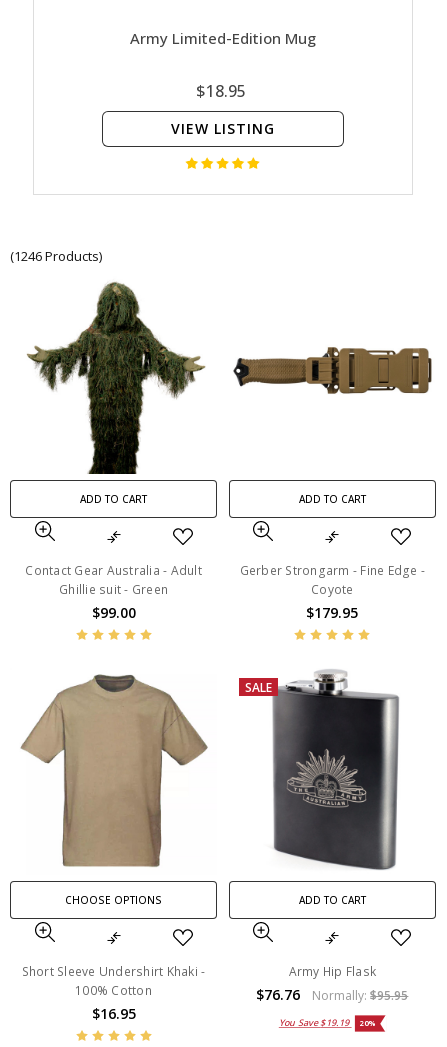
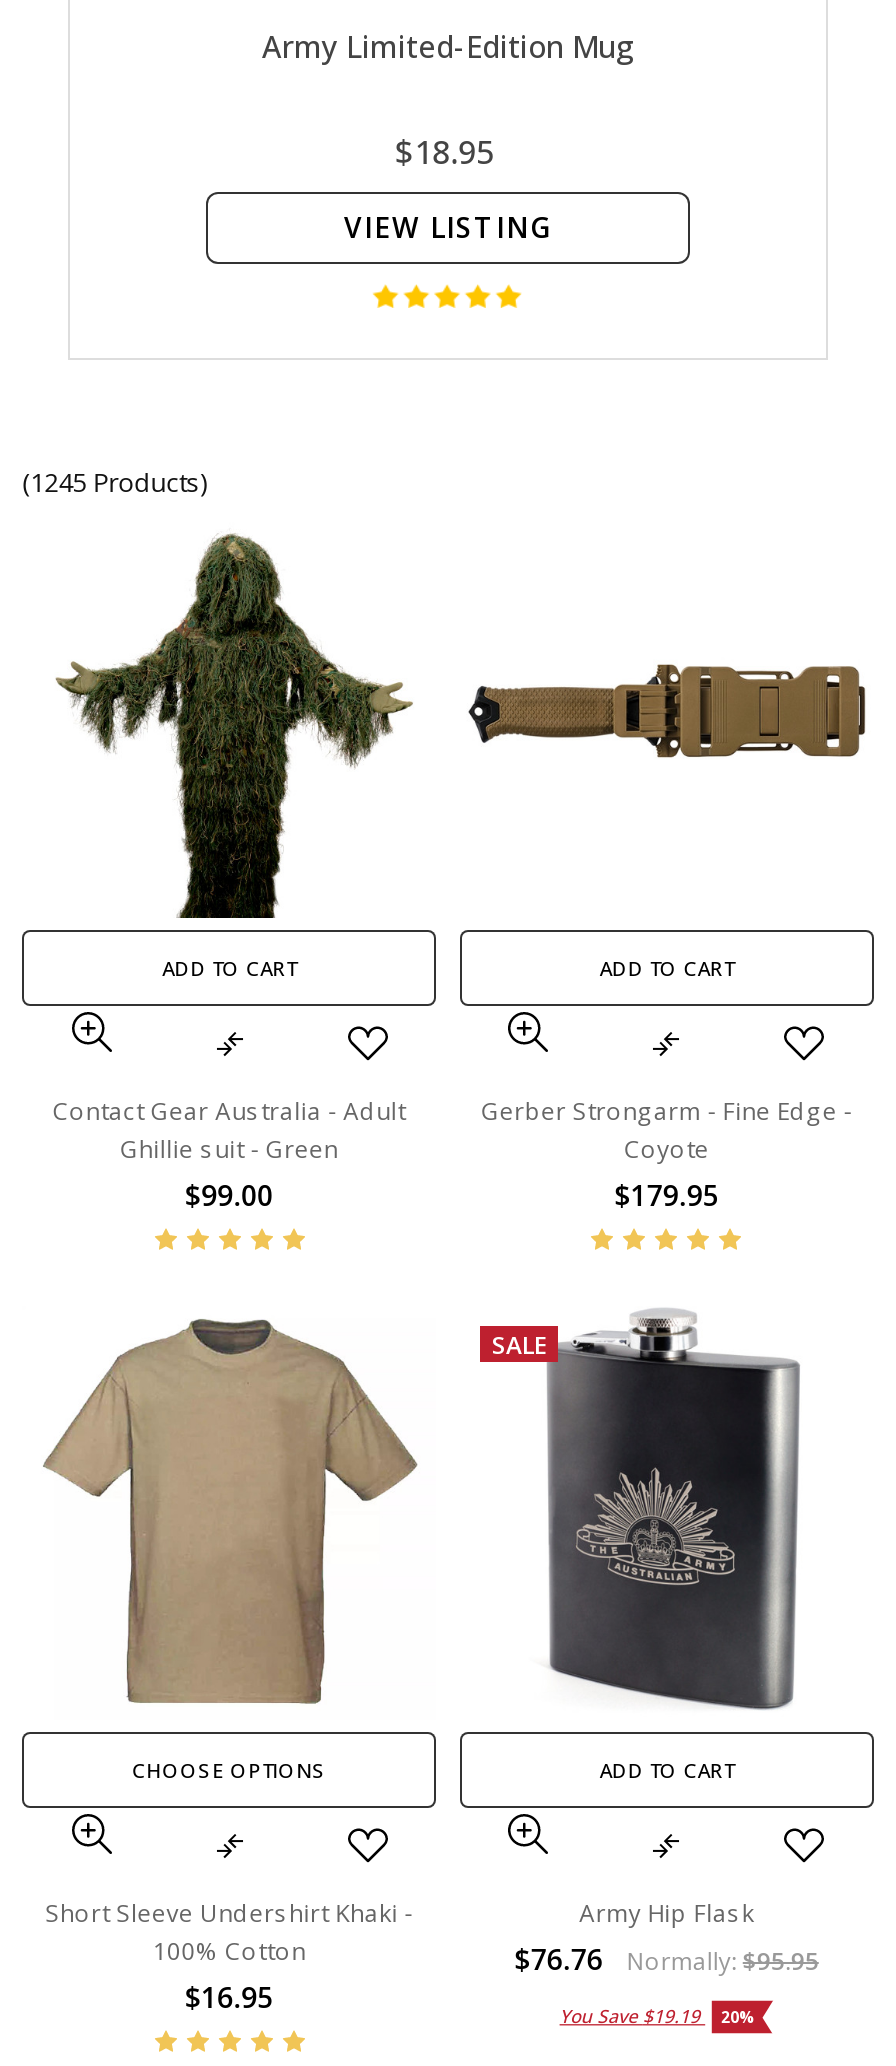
[10,247,102,265] (1246 Products) -> [22,465,206,501] (1245 Products)

